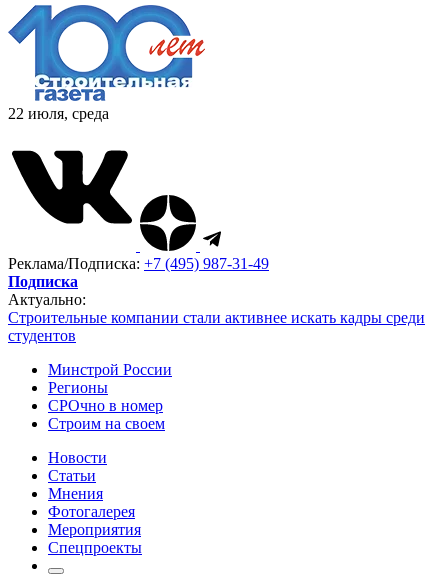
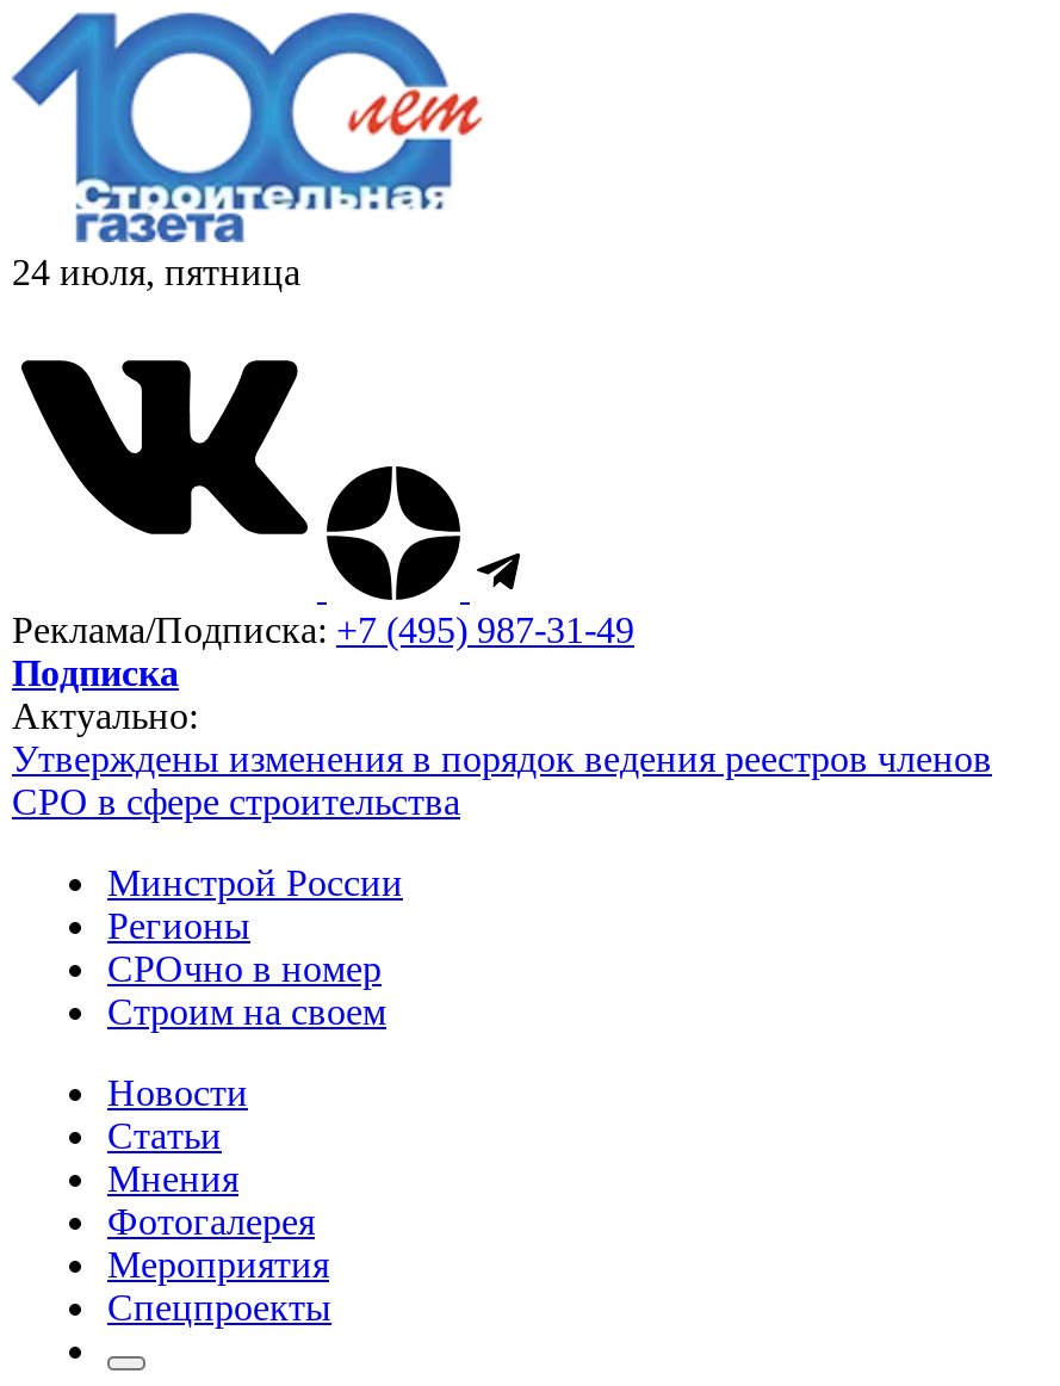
[8,105,109,122] 22 июля, среда -> [12,252,300,292] 24 июля, пятница
[8,309,425,344] Строительные компании стали активнее искать кадры среди | студентов -> [12,738,992,822] Утверждены изменения в порядок ведения реестров членов | СРО в сфере строительства

